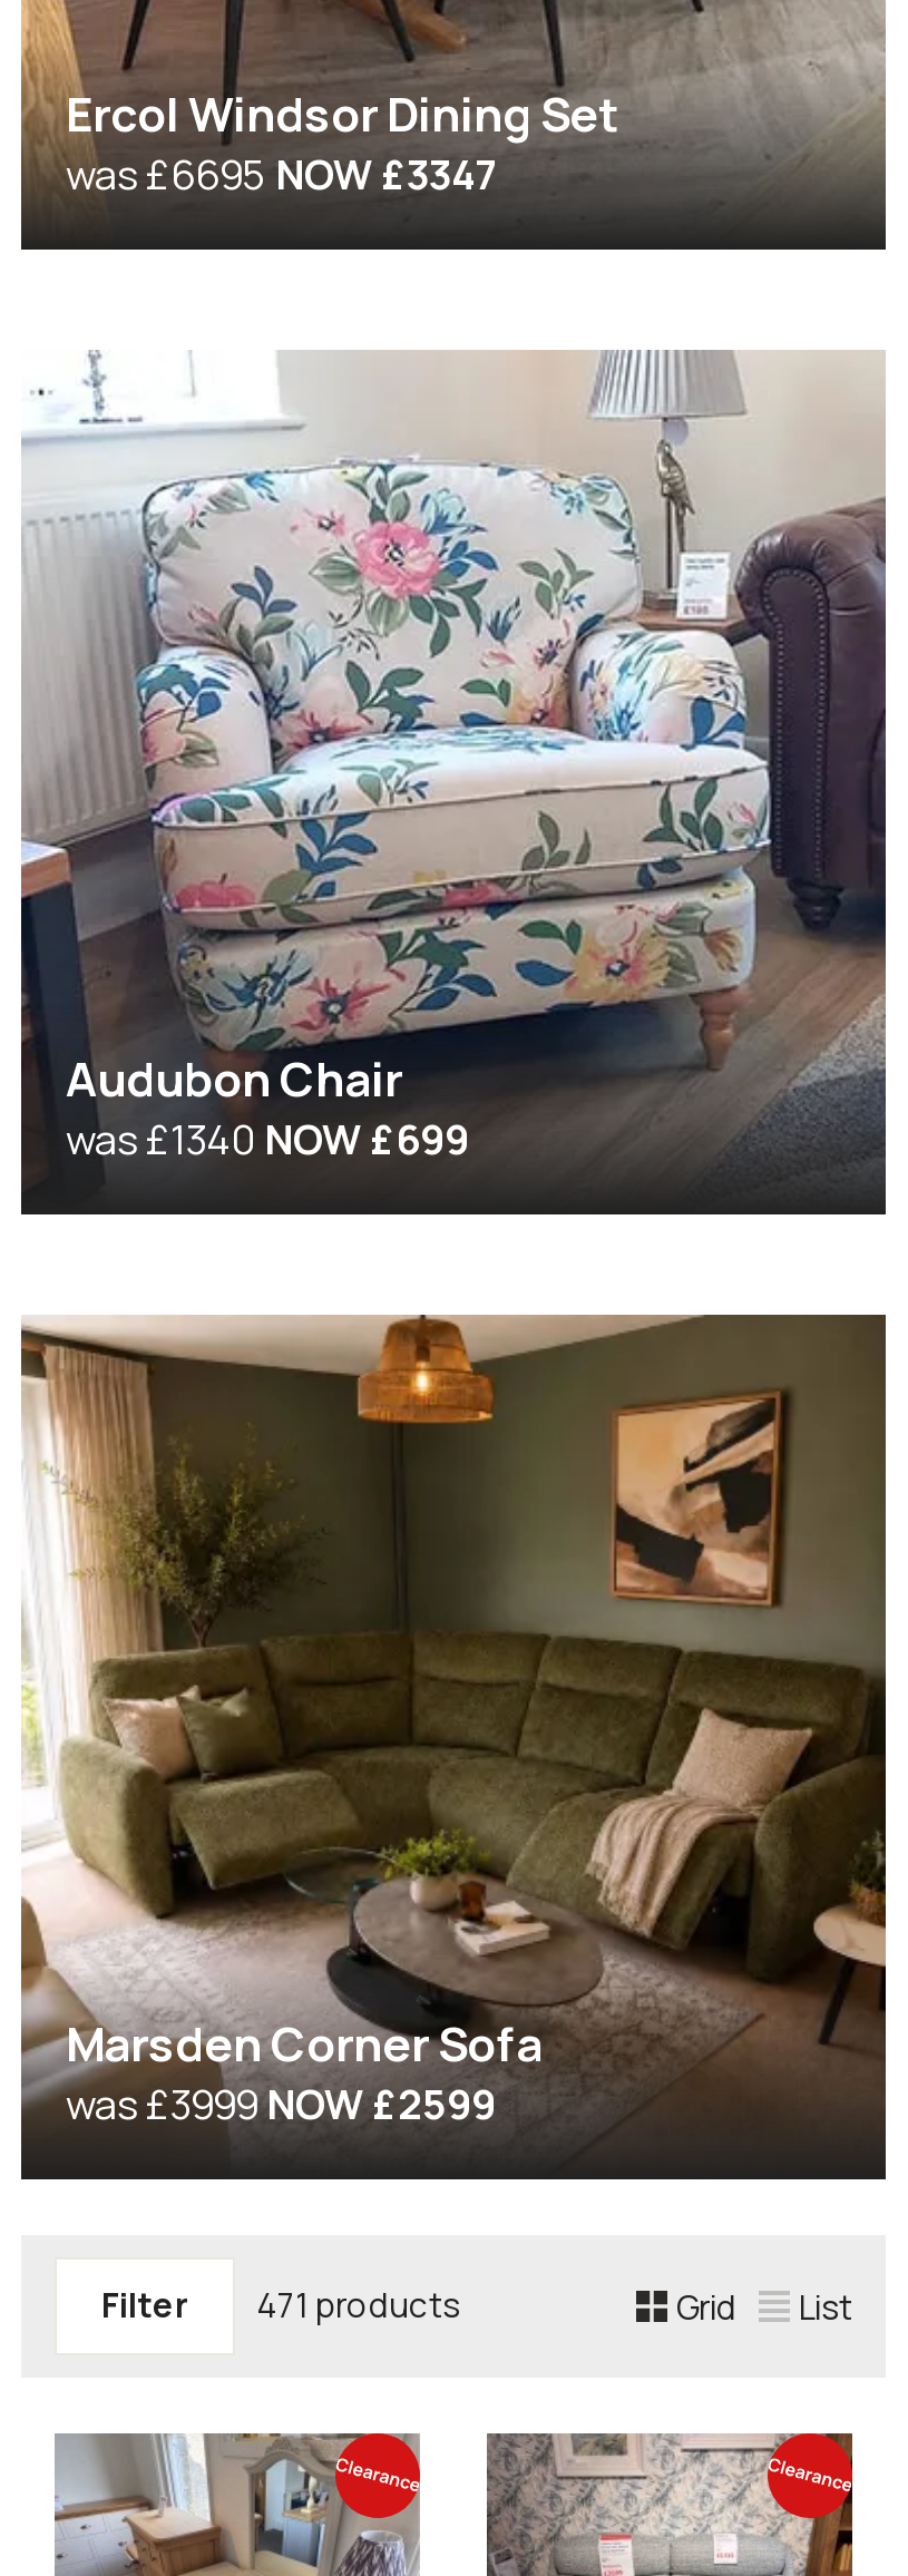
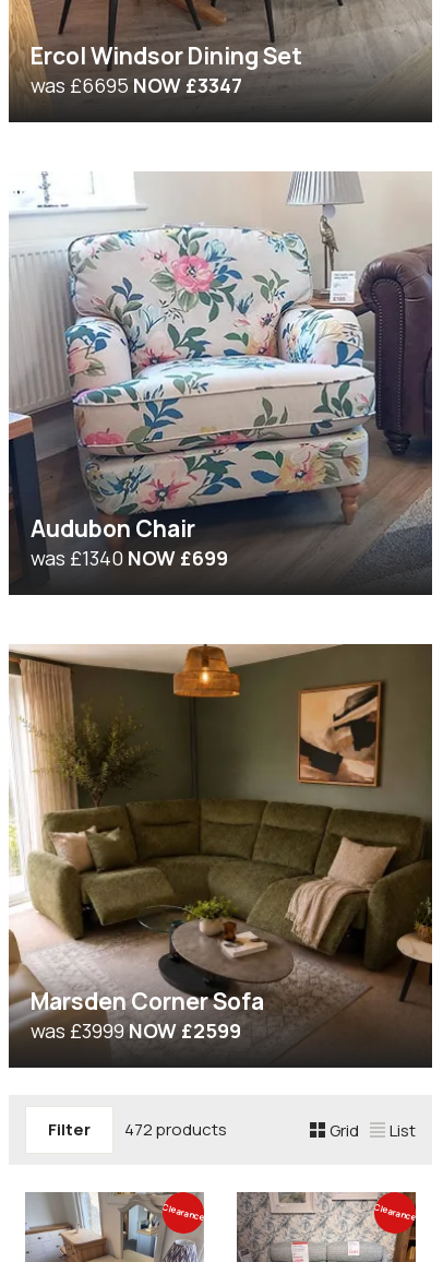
[101,2282,460,2329] Filter 471 products -> [48,1118,227,1141] Filter 472 products

